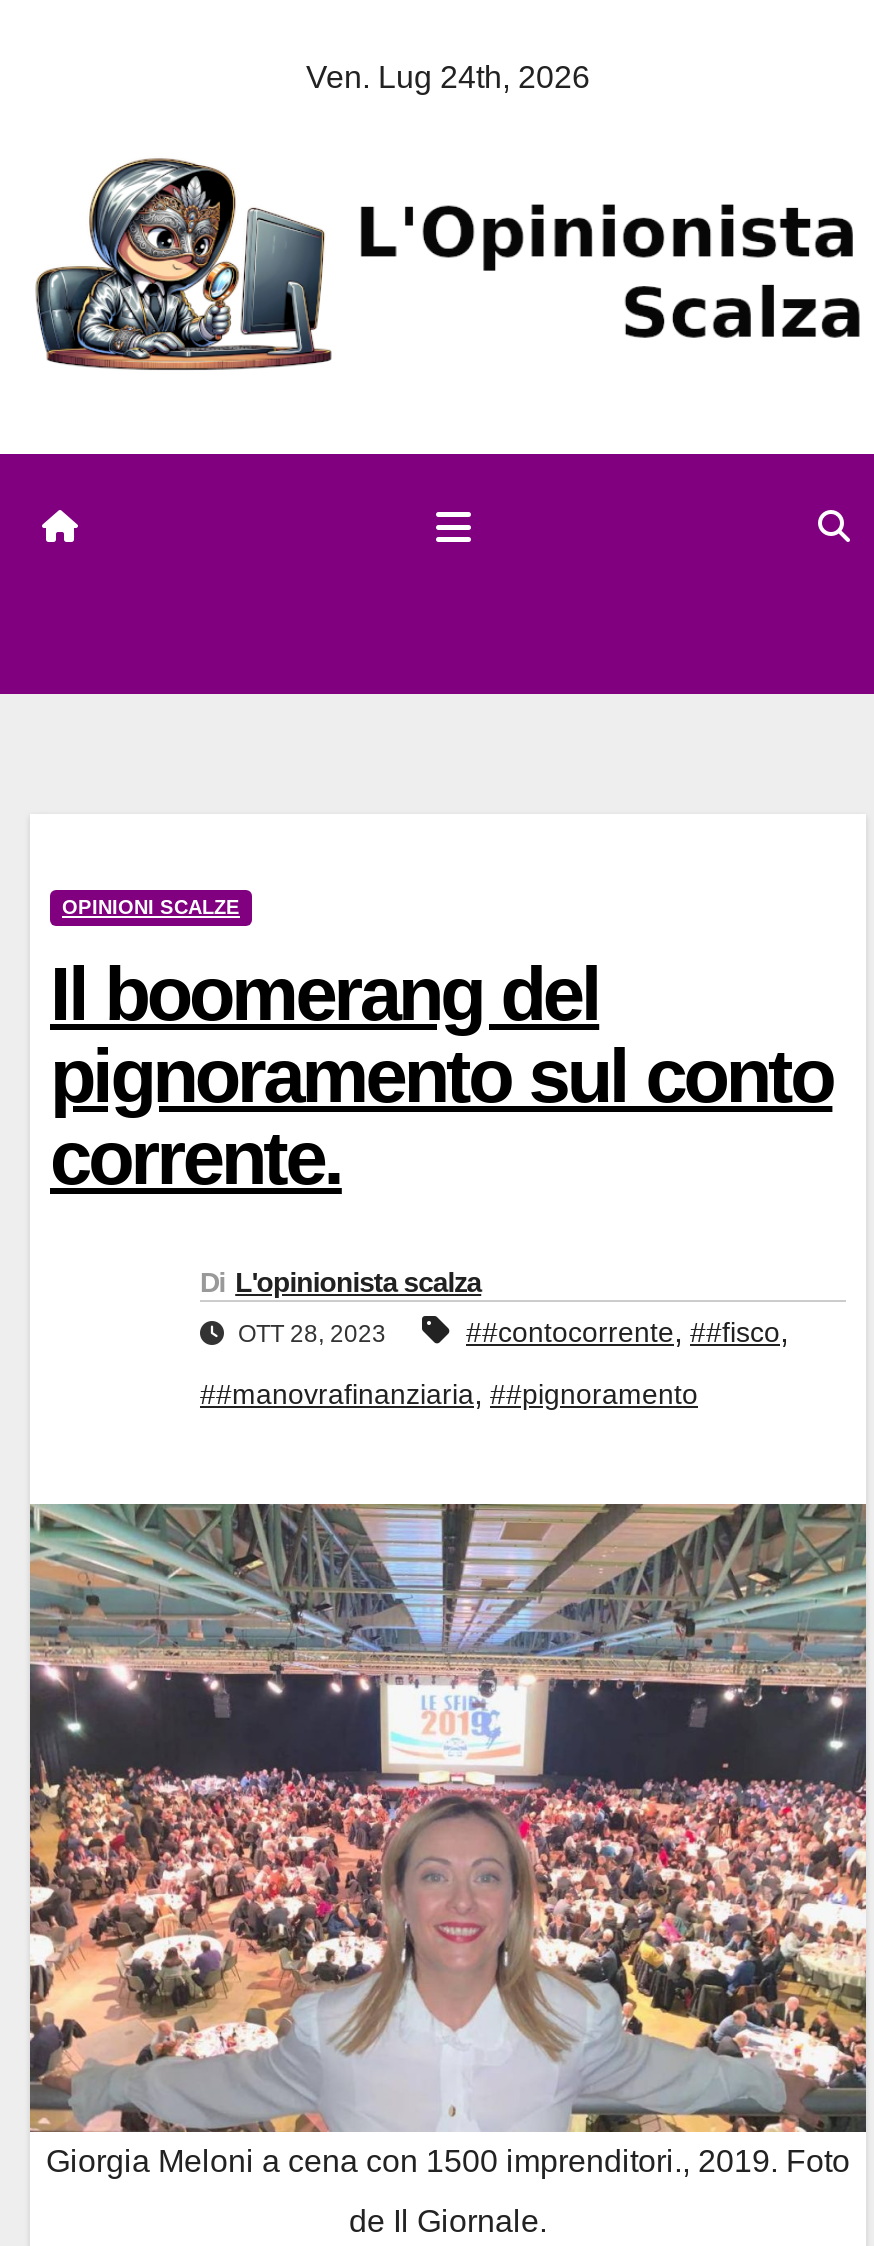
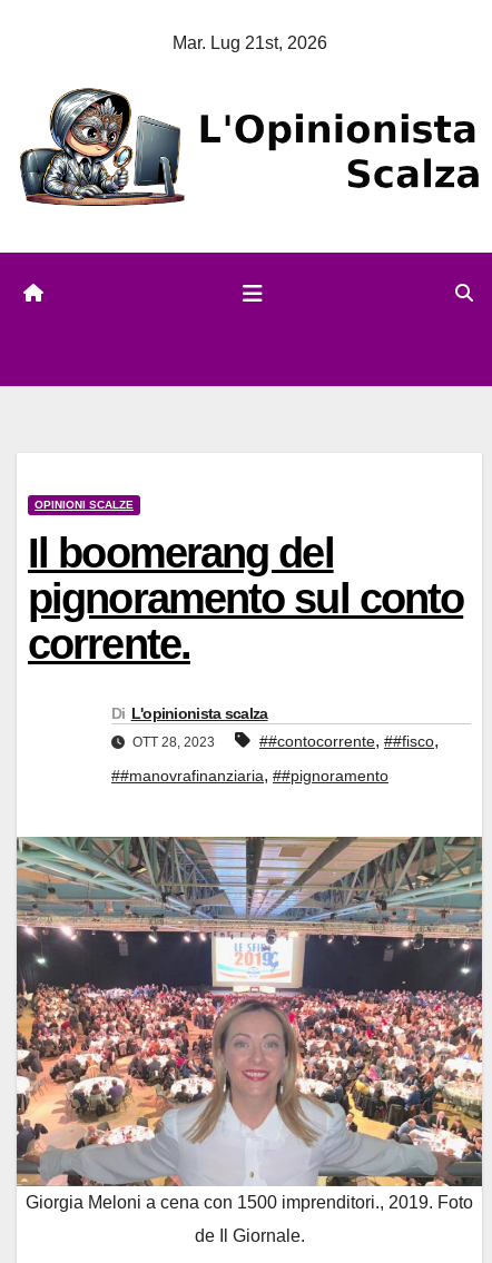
[306,60,590,94] Ven. Lug 24th, 2026 -> [172,33,327,52] Mar. Lug 21st, 2026

